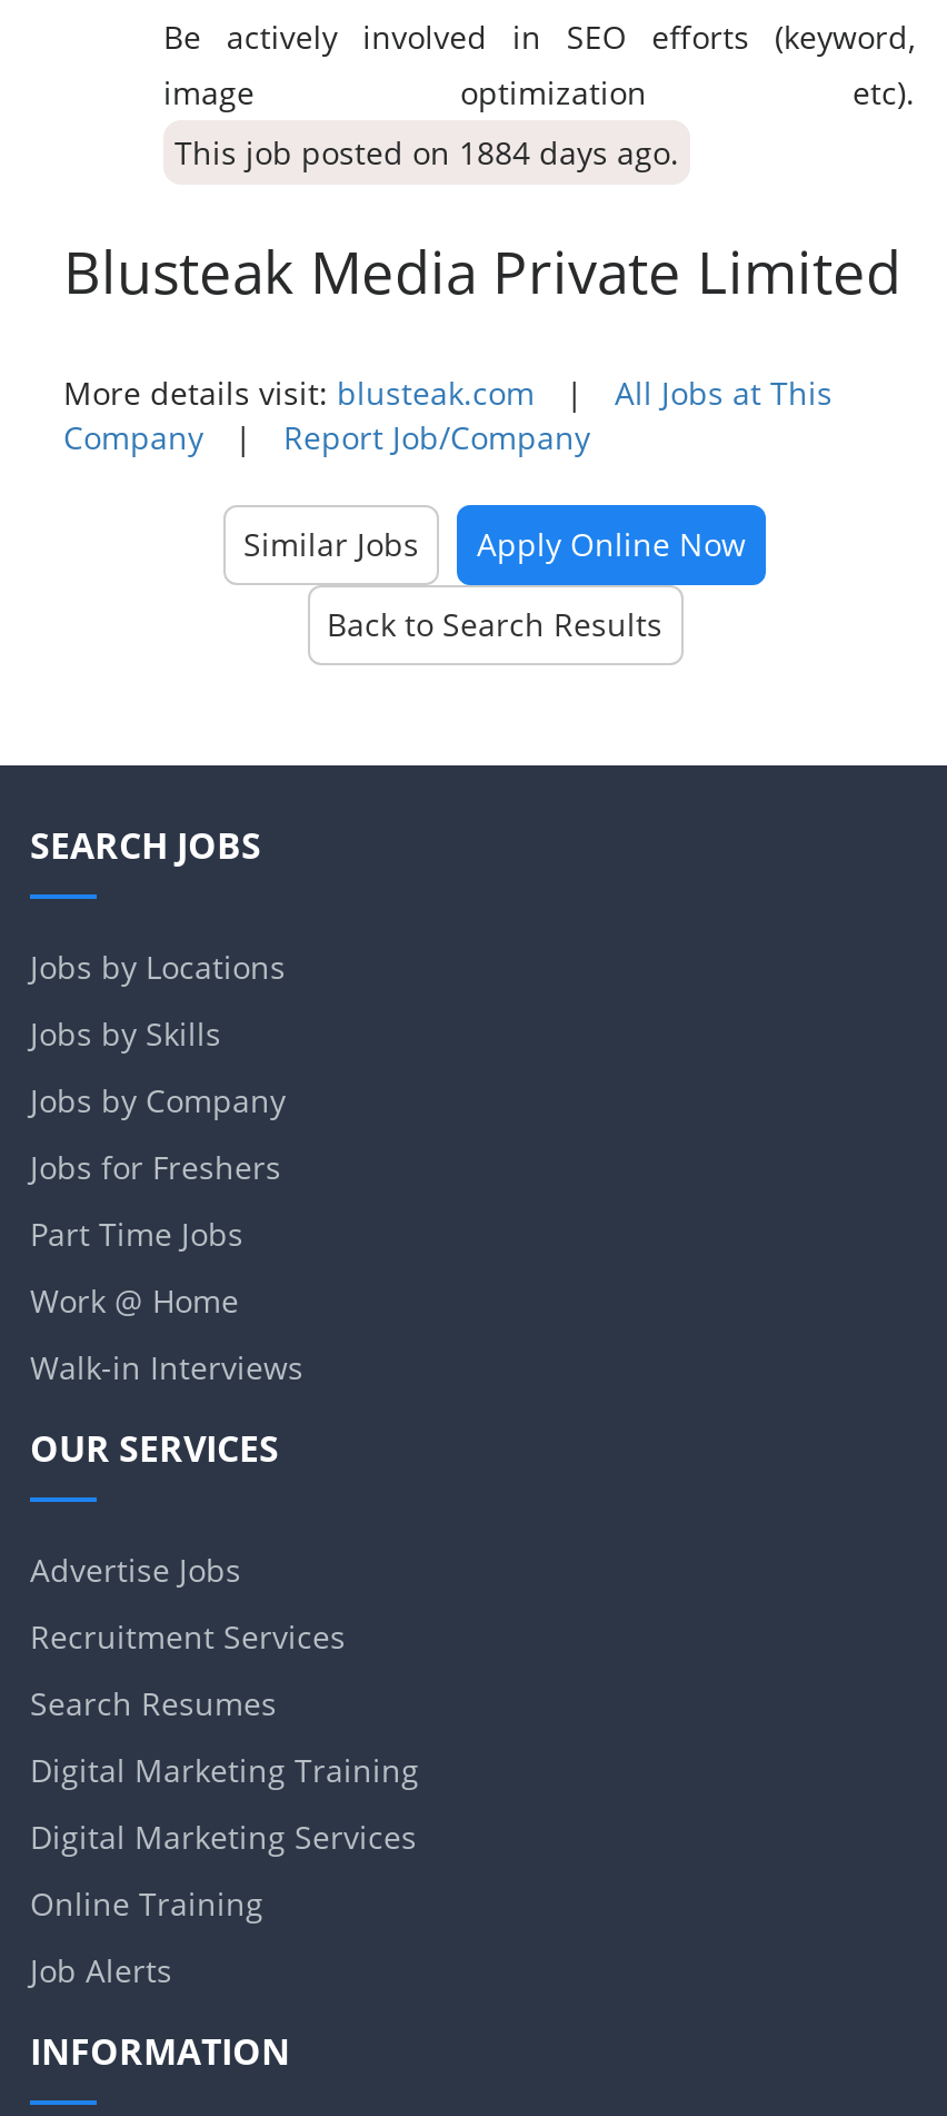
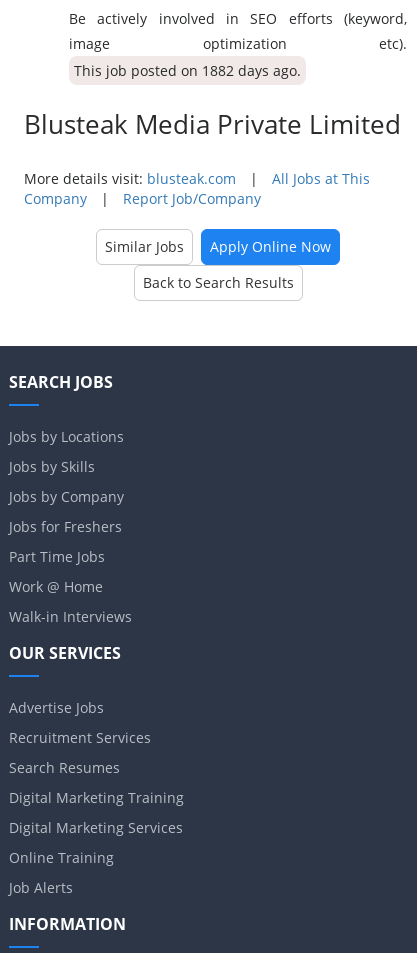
[175,131,679,174] This job posted on 1884 days ago. -> [74,61,301,80] This job posted on 1882 days ago.

